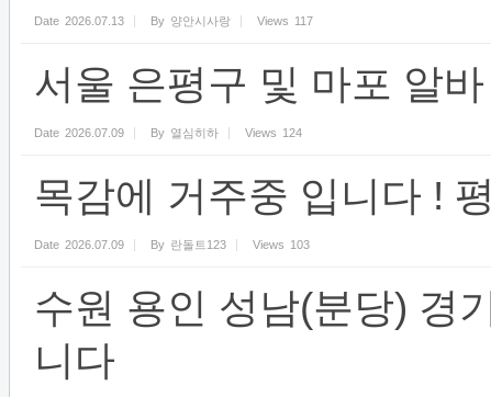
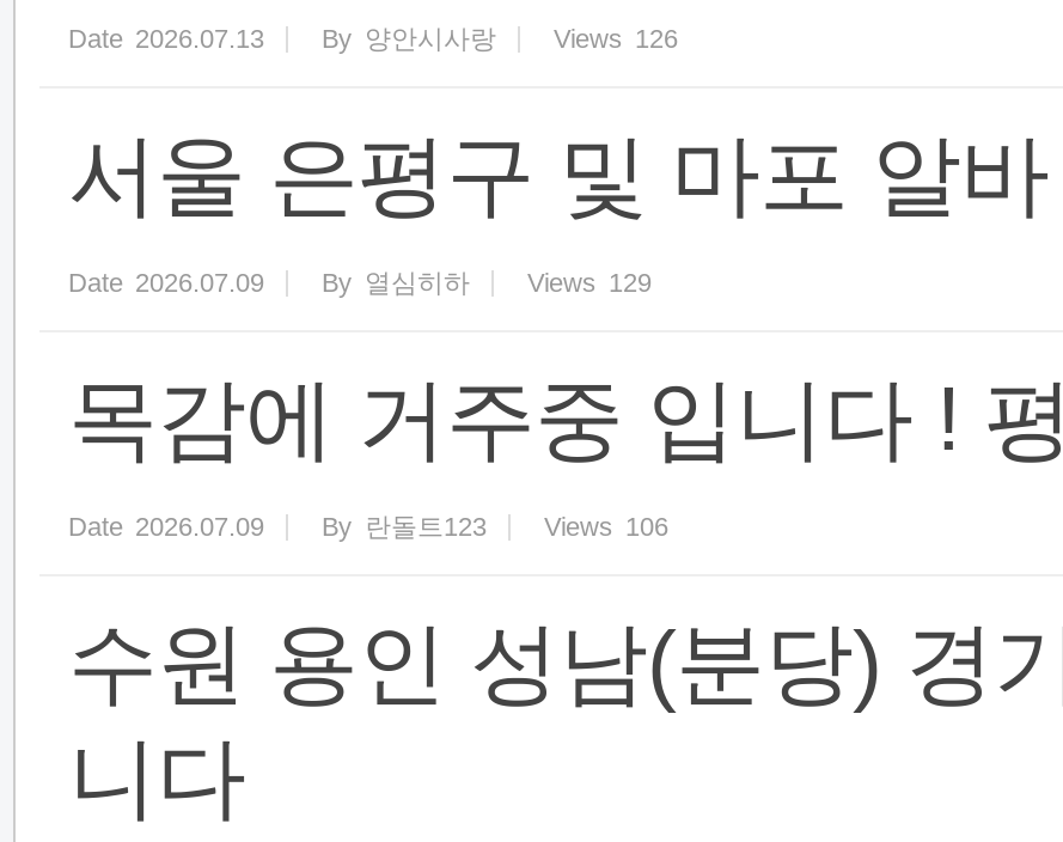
[34,14,313,27] Date 2026.07.13 By 양안시사랑 Views 117 -> [68,24,678,53] Date 2026.07.13 By 양안시사랑 Views 126
[34,126,302,139] Date 2026.07.09 By 열심히하 Views 124 -> [68,268,652,297] Date 2026.07.09 By 열심히하 Views 129
[34,238,310,251] Date 2026.07.09 By 란돌트123 Views 103 -> [68,512,668,541] Date 2026.07.09 By 란돌트123 Views 106

